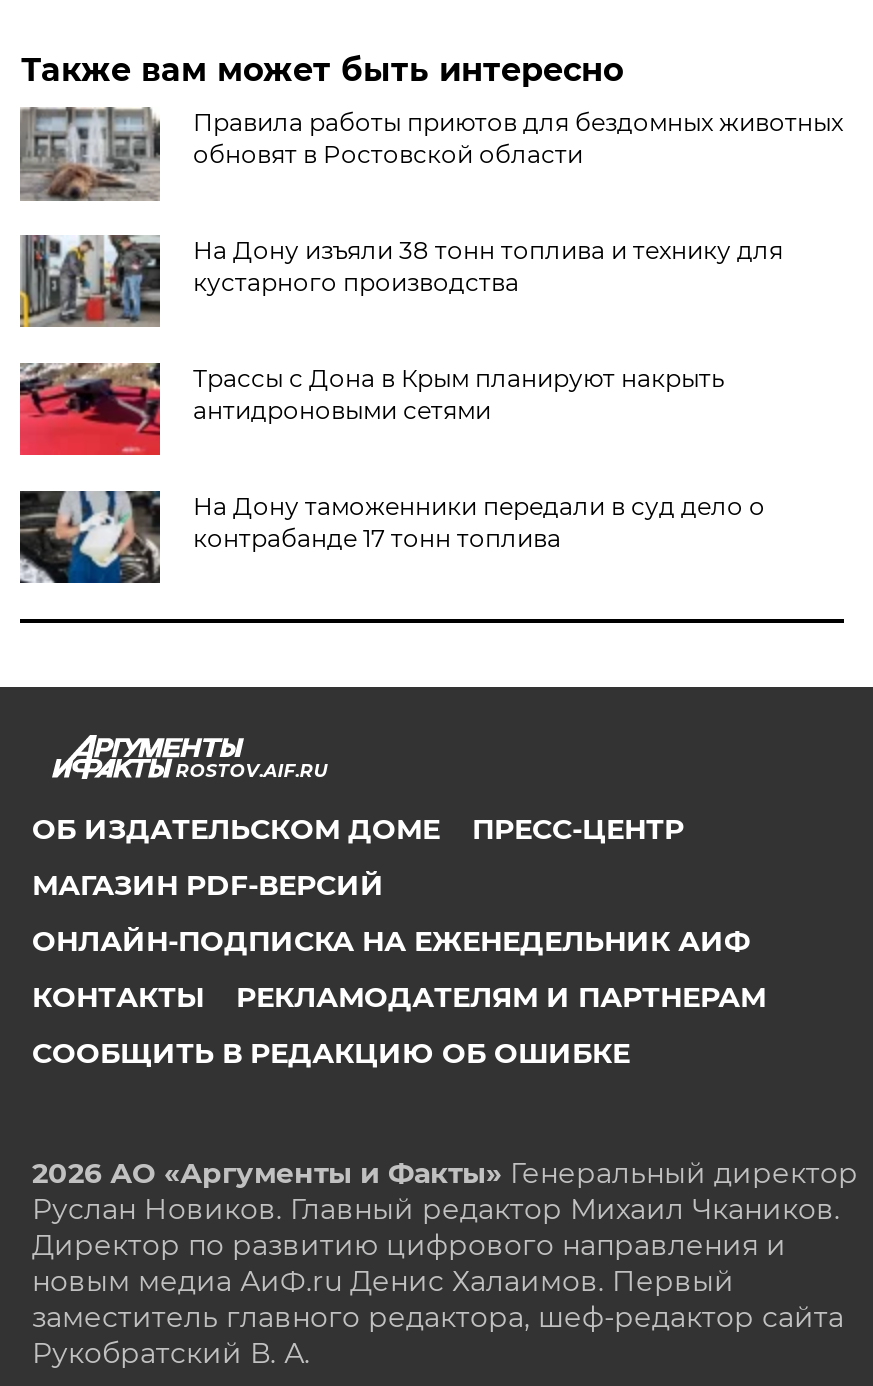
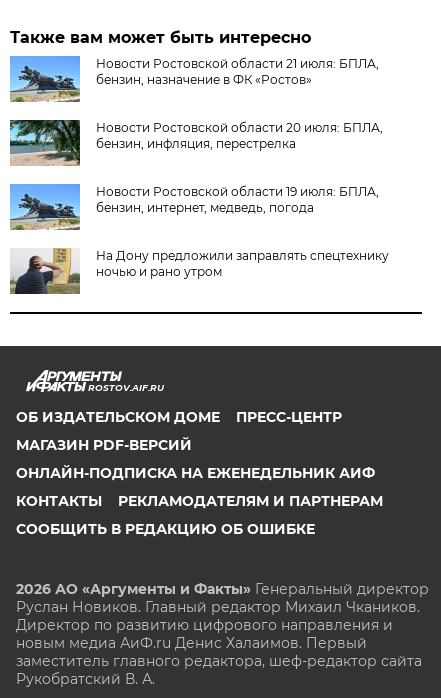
[18,105,843,203] [image] | Правила работы приютов для бездомных животных | обновят в Ростовской области -> [9,55,379,103] [image] | Новости Ростовской области 21 июля: БПЛА, | бензин, назначение в ФК «Ростов»
[18,233,783,327] [image] | На Дону изъяли 38 тонн топлива и технику для | кустарного производства -> [10,119,383,166] [image] | Новости Ростовской области 20 июля: БПЛА, | бензин, инфляция, перестрелка
[18,361,725,457] [image] | Трассы с Дона в Крым планируют накрыть | антидроновыми сетями -> [9,183,379,231] [image] | Новости Ростовской области 19 июля: БПЛА, | бензин, интернет, медведь, погода
[18,489,765,585] [image] | На Дону таможенники передали в суд дело о | контрабанде 17 тонн топлива -> [9,247,389,295] [image] | На Дону предложили заправлять спецтехнику | ночью и рано утром

